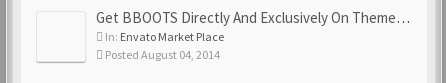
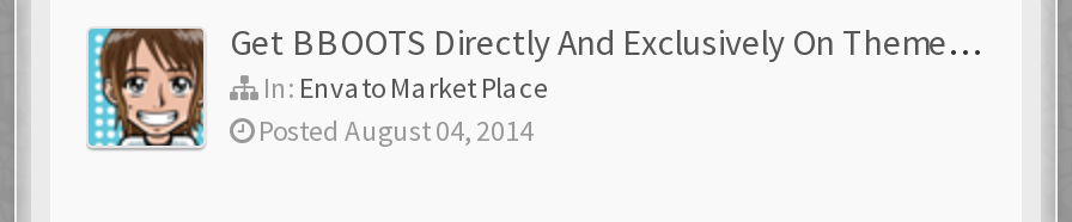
none -> [86,26,206,148] [image]

